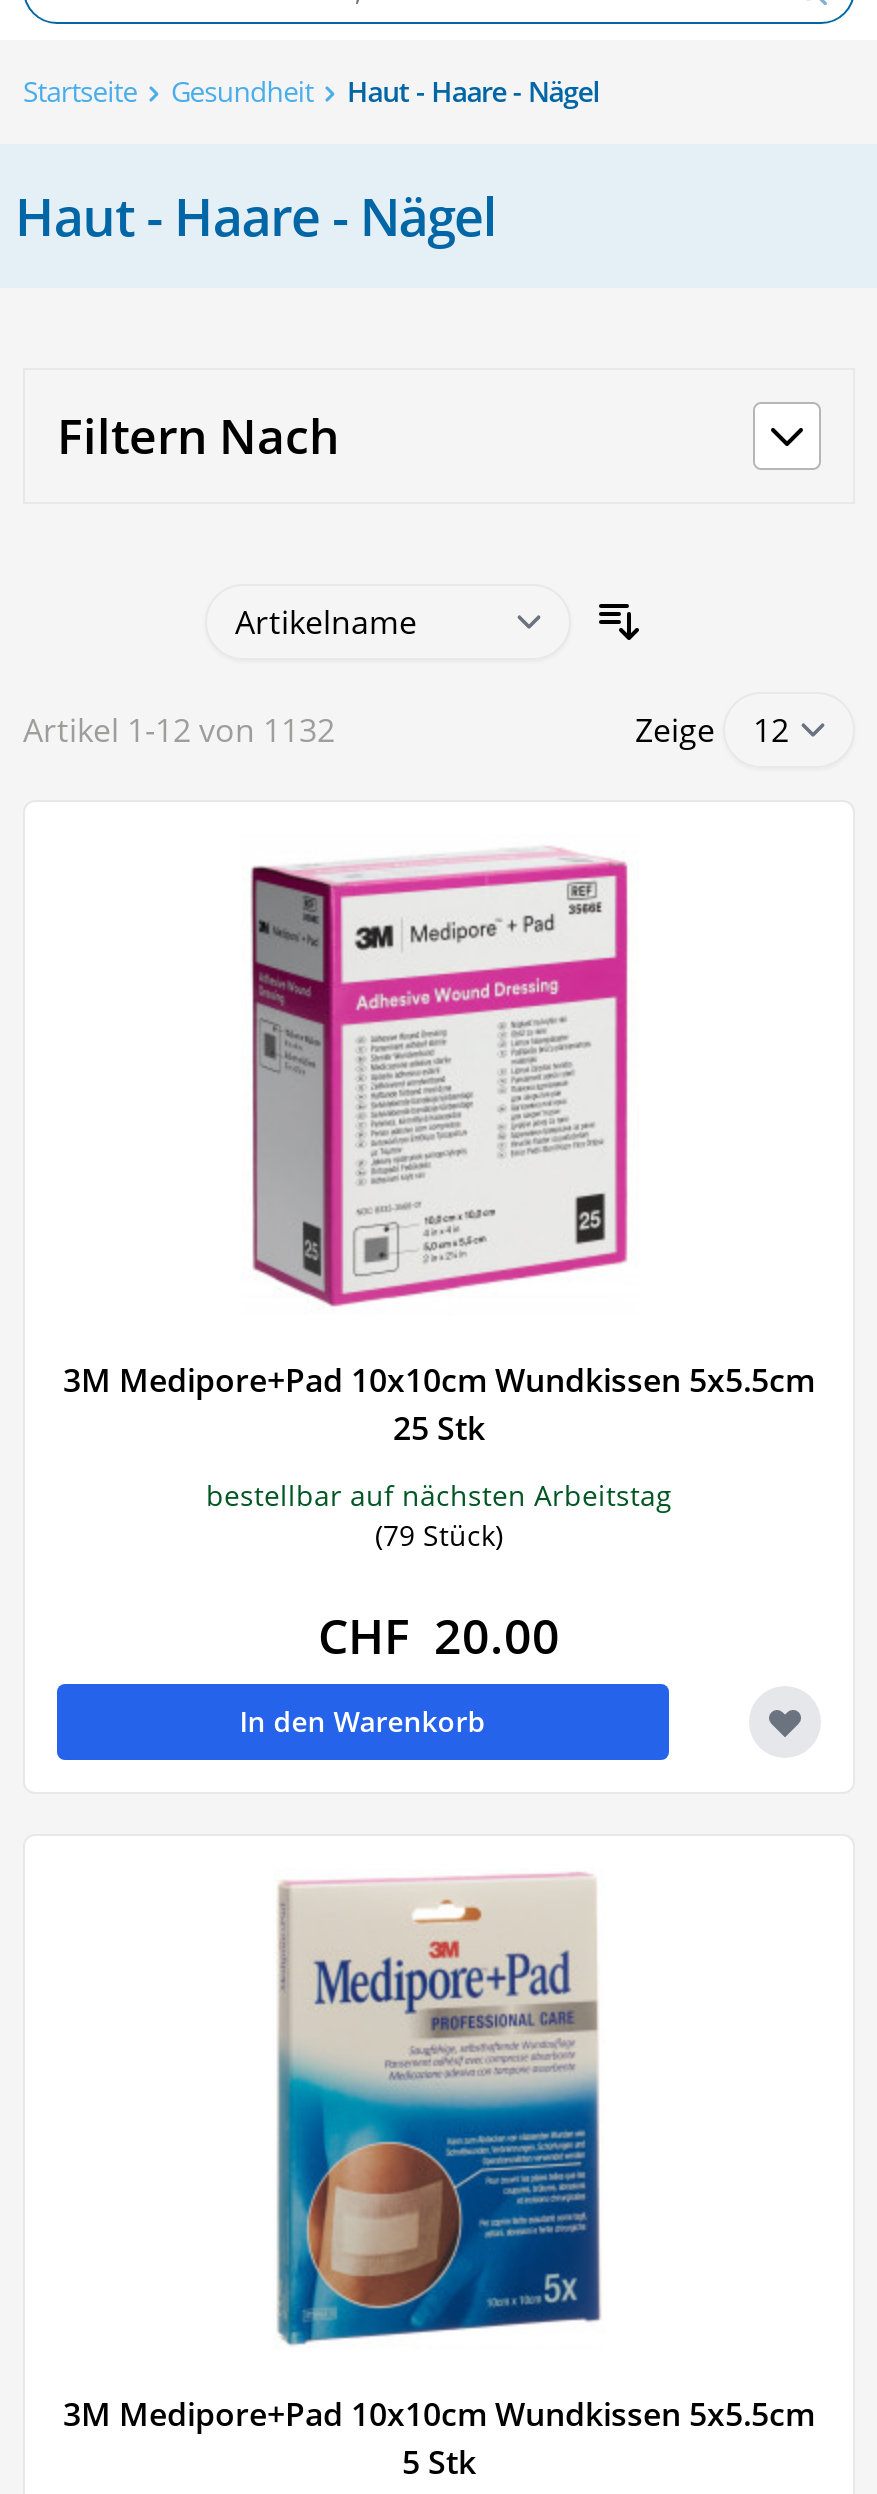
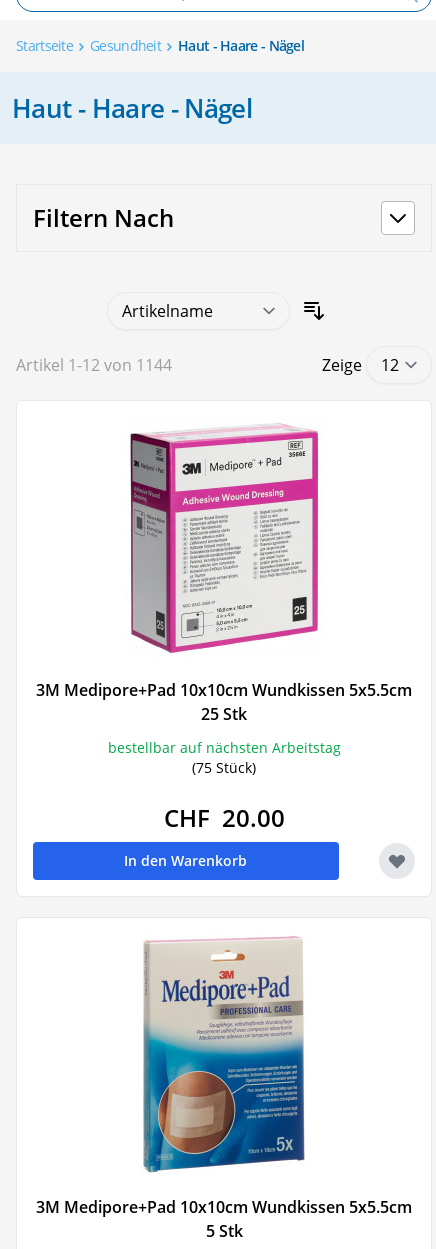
[23,708,335,752] Artikel 1 - 12 von 1132 -> [16,354,172,376] Artikel 1 - 12 von 1144
[375,1516,503,1554] (79 Stück) -> [192,758,256,777] (75 Stück)

